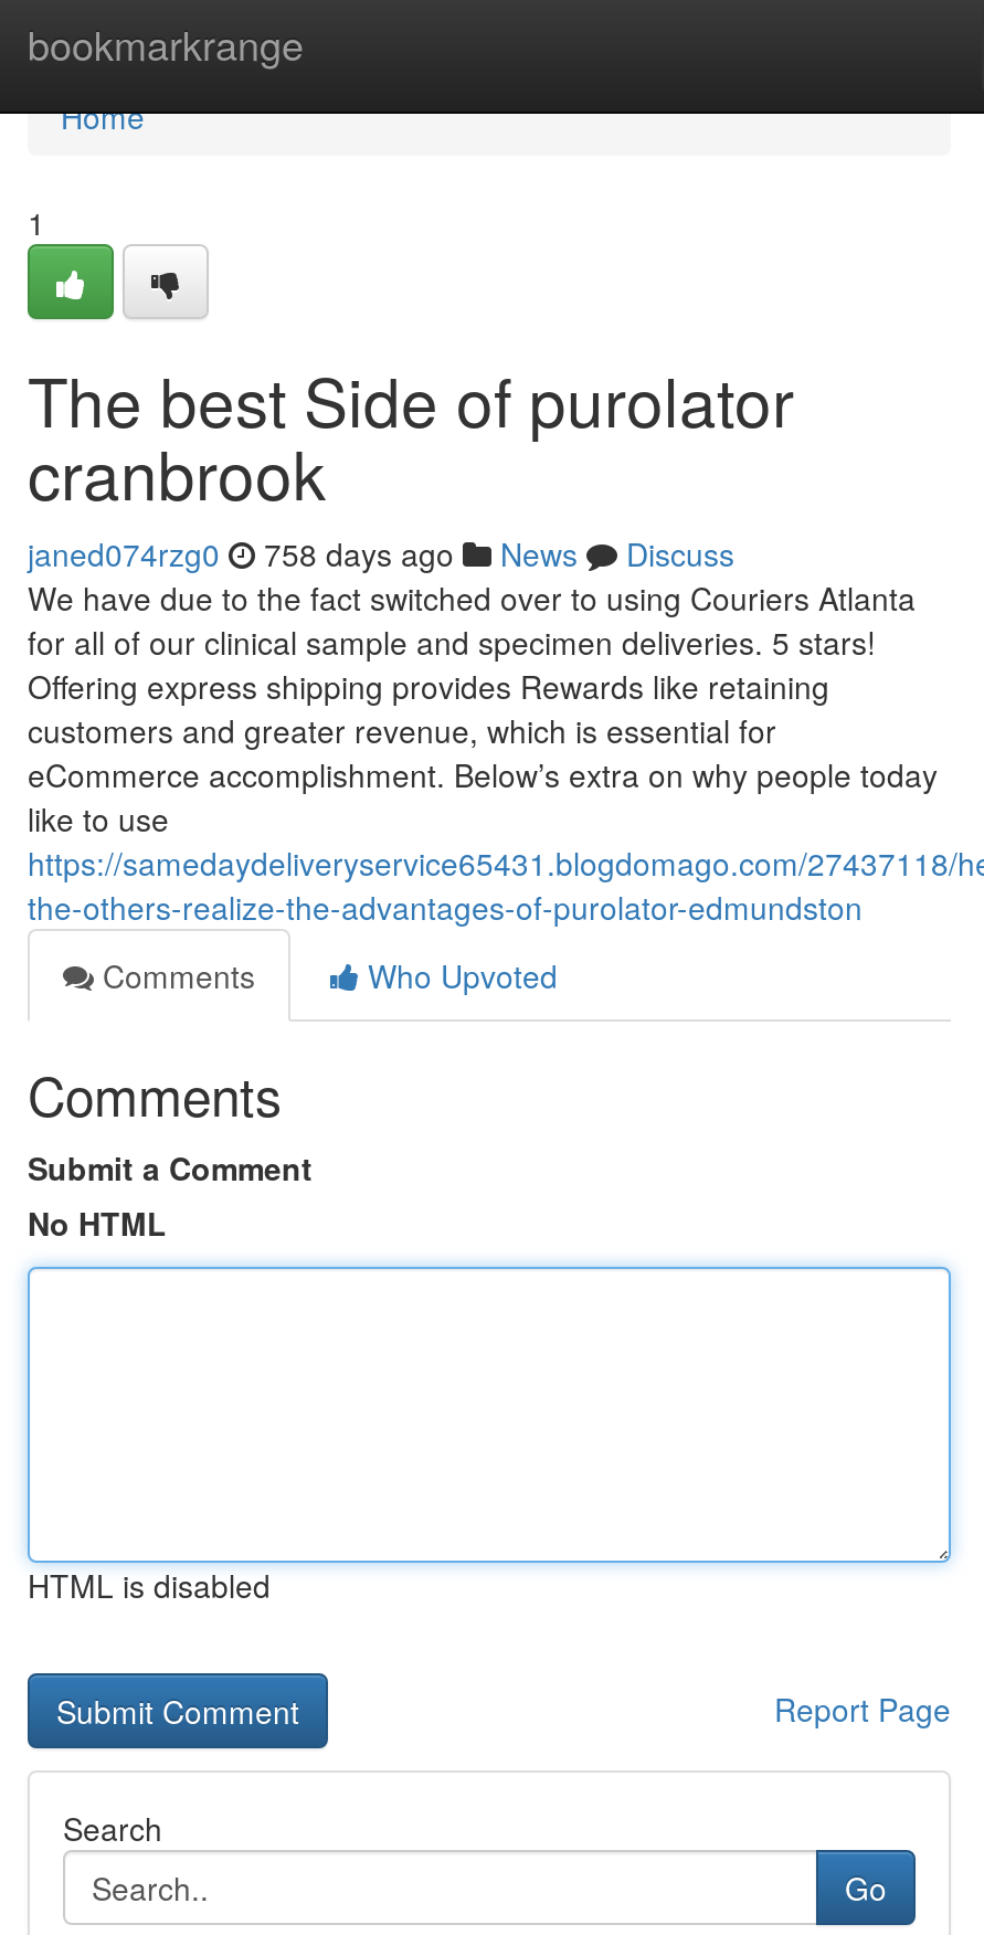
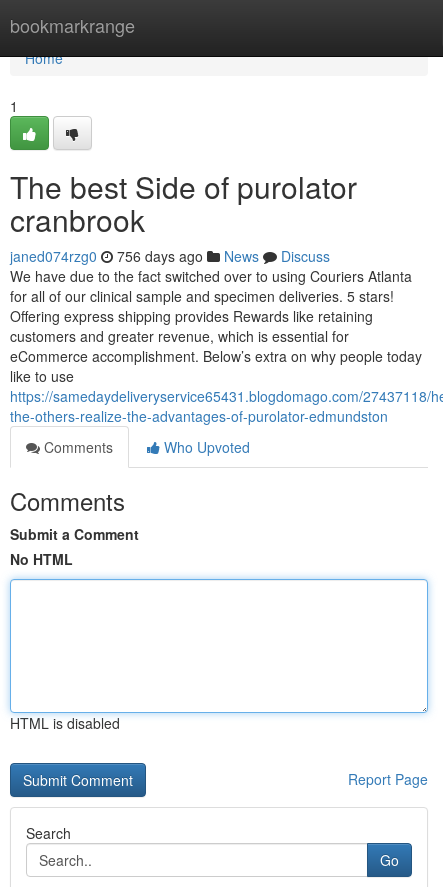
[28,531,734,575] janed074rzg0 758 days ago News Discuss -> [10,246,330,266] janed074rzg0 756 days ago News Discuss

